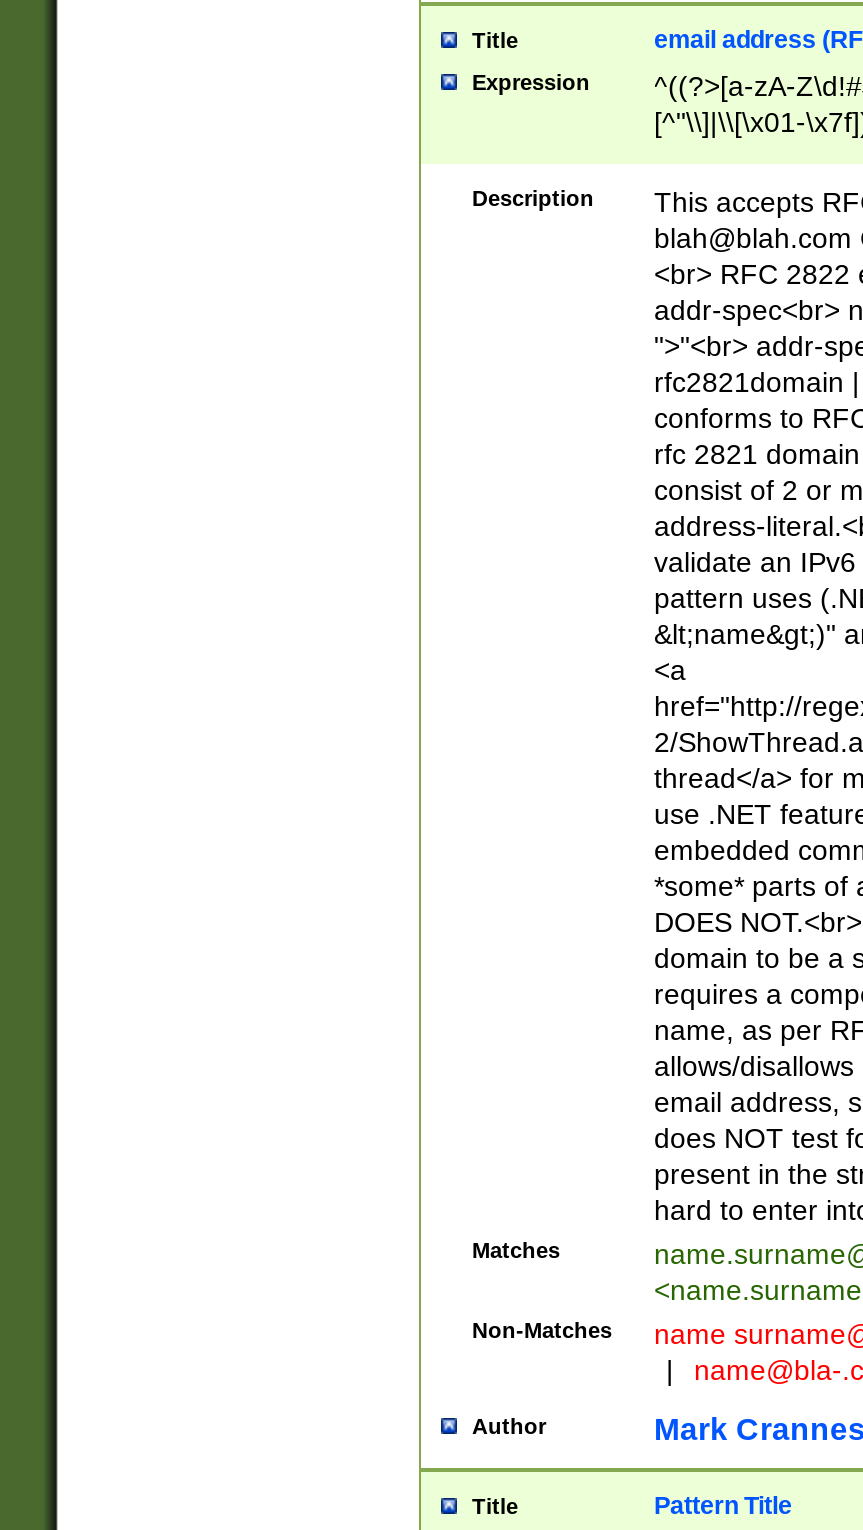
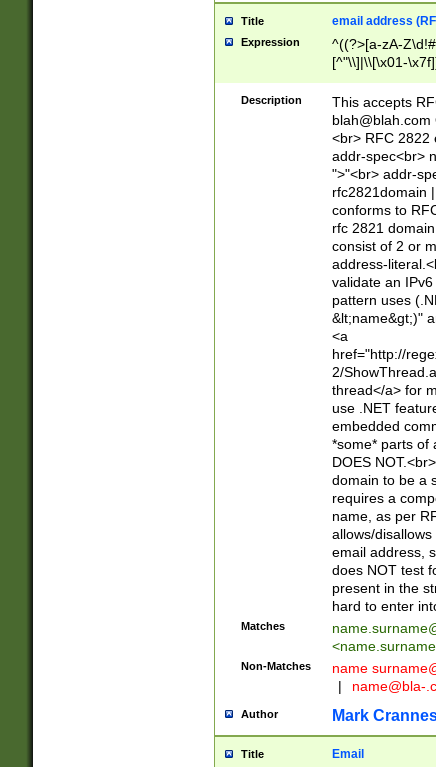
[654,1492,792,1520] Pattern Title -> [331,747,363,761] Email

